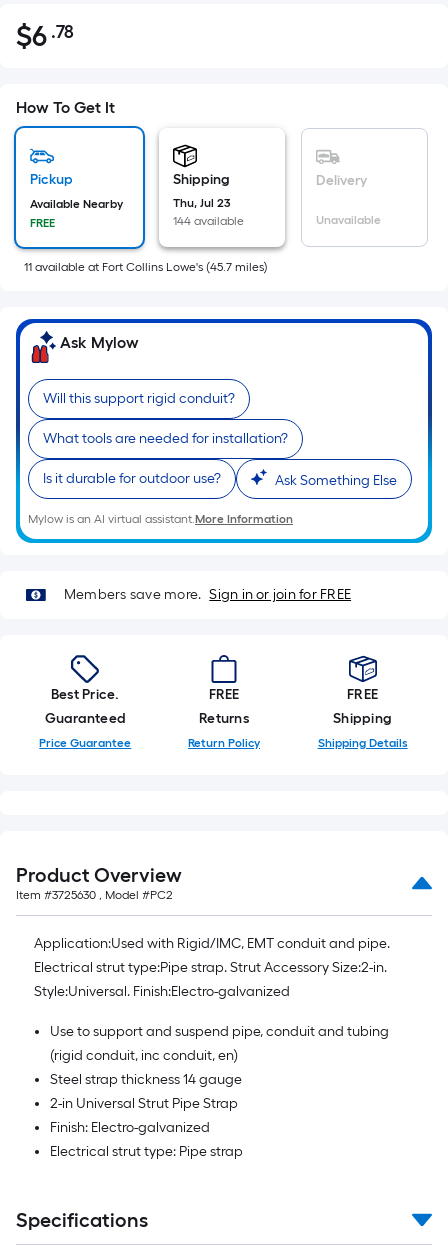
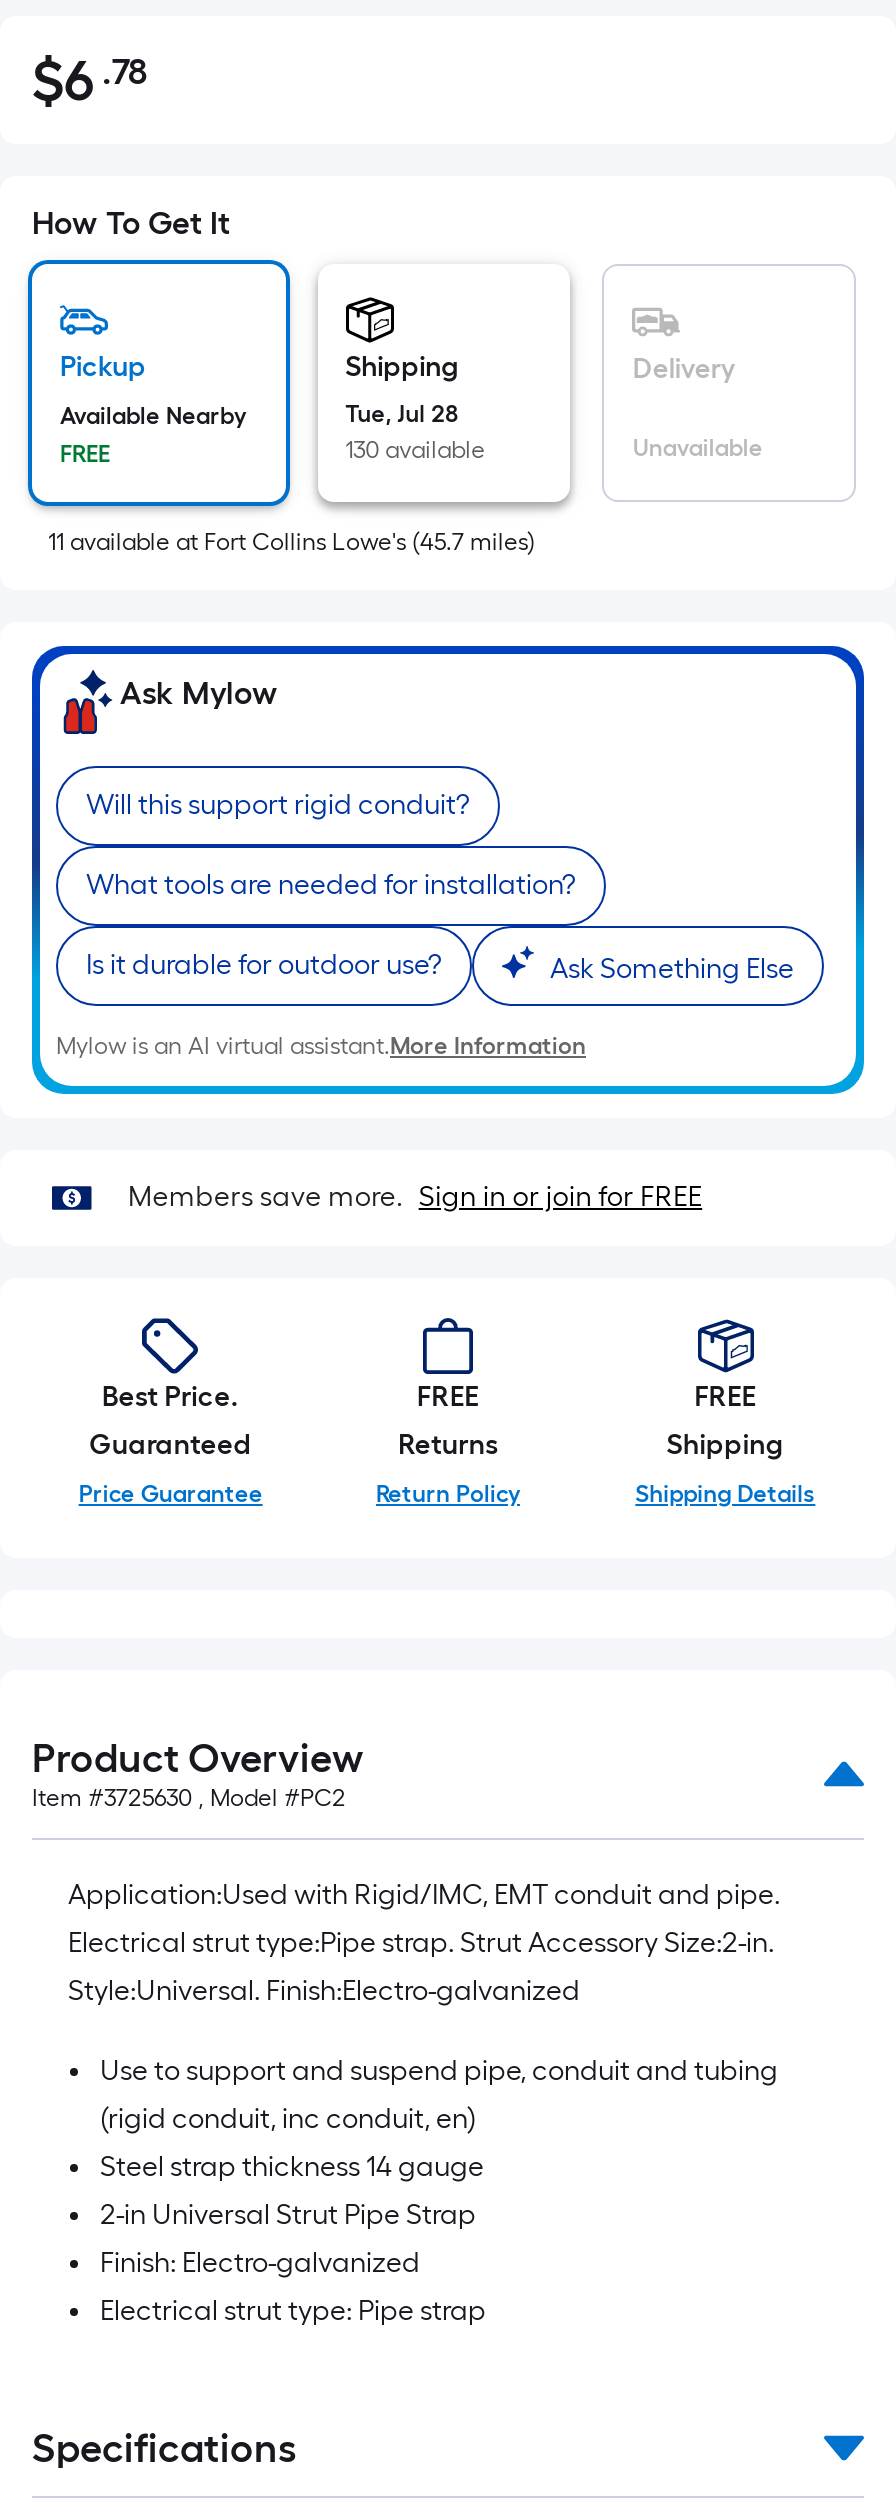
[173,196,231,210] Thu, Jul 23 -> [345,400,457,428] Tue, Jul 28
[173,214,244,228] 144 available -> [345,436,485,464] 130 available

